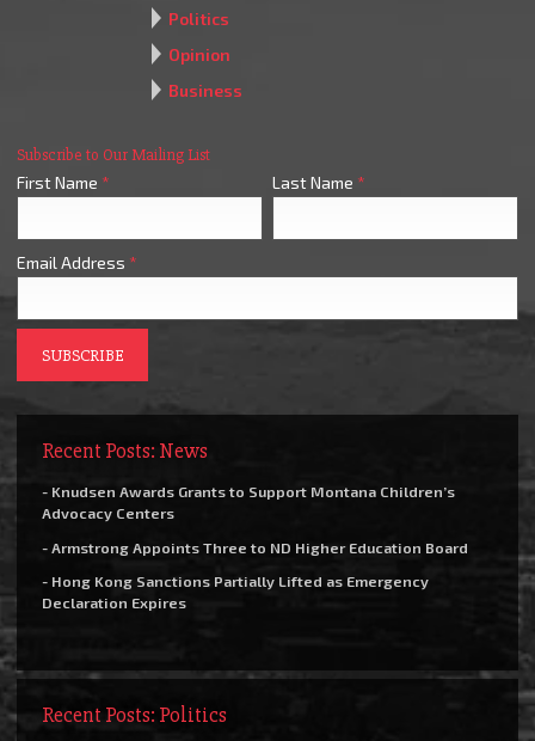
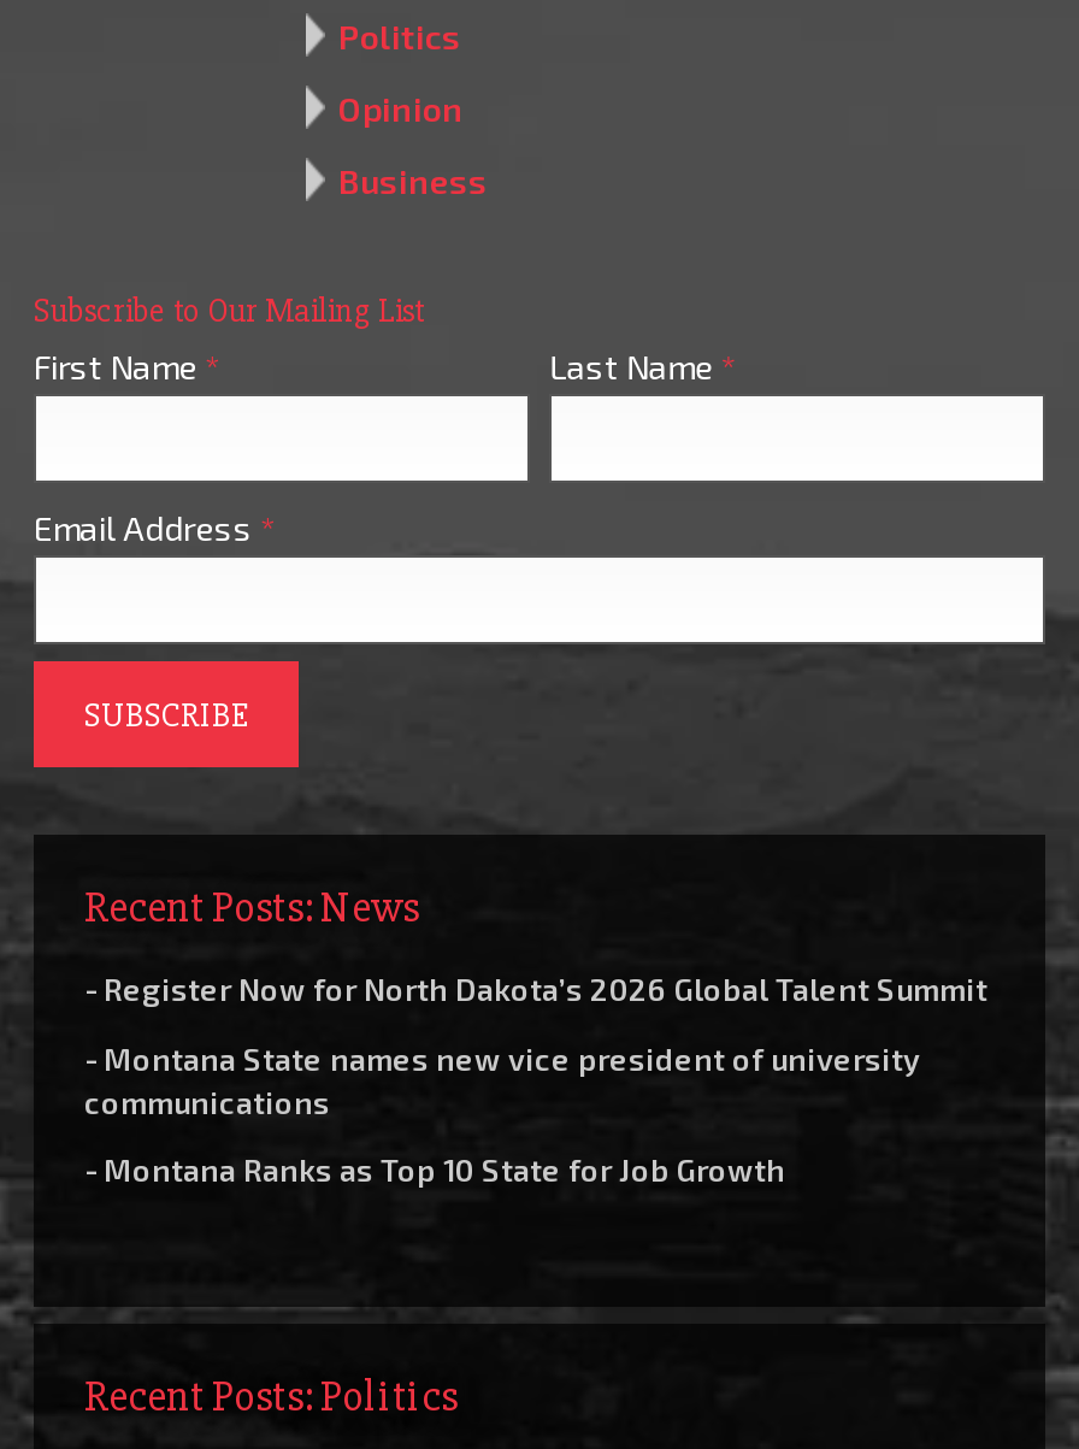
[42,482,455,523] - Knudsen Awards Grants to Support Montana Children’s | Advocacy Centers -> [84,971,987,1009] - Register Now for North Dakota’s 2026 Global Talent Summit
[42,538,468,557] - Armstrong Appoints Three to ND Higher Education Board -> [84,1039,920,1121] - Montana State names new vice president of university | communications
[42,572,429,612] - Hong Kong Sanctions Partially Lifted as Emergency | Declaration Expires -> [84,1151,785,1190] - Montana Ranks as Top 10 State for Job Growth

